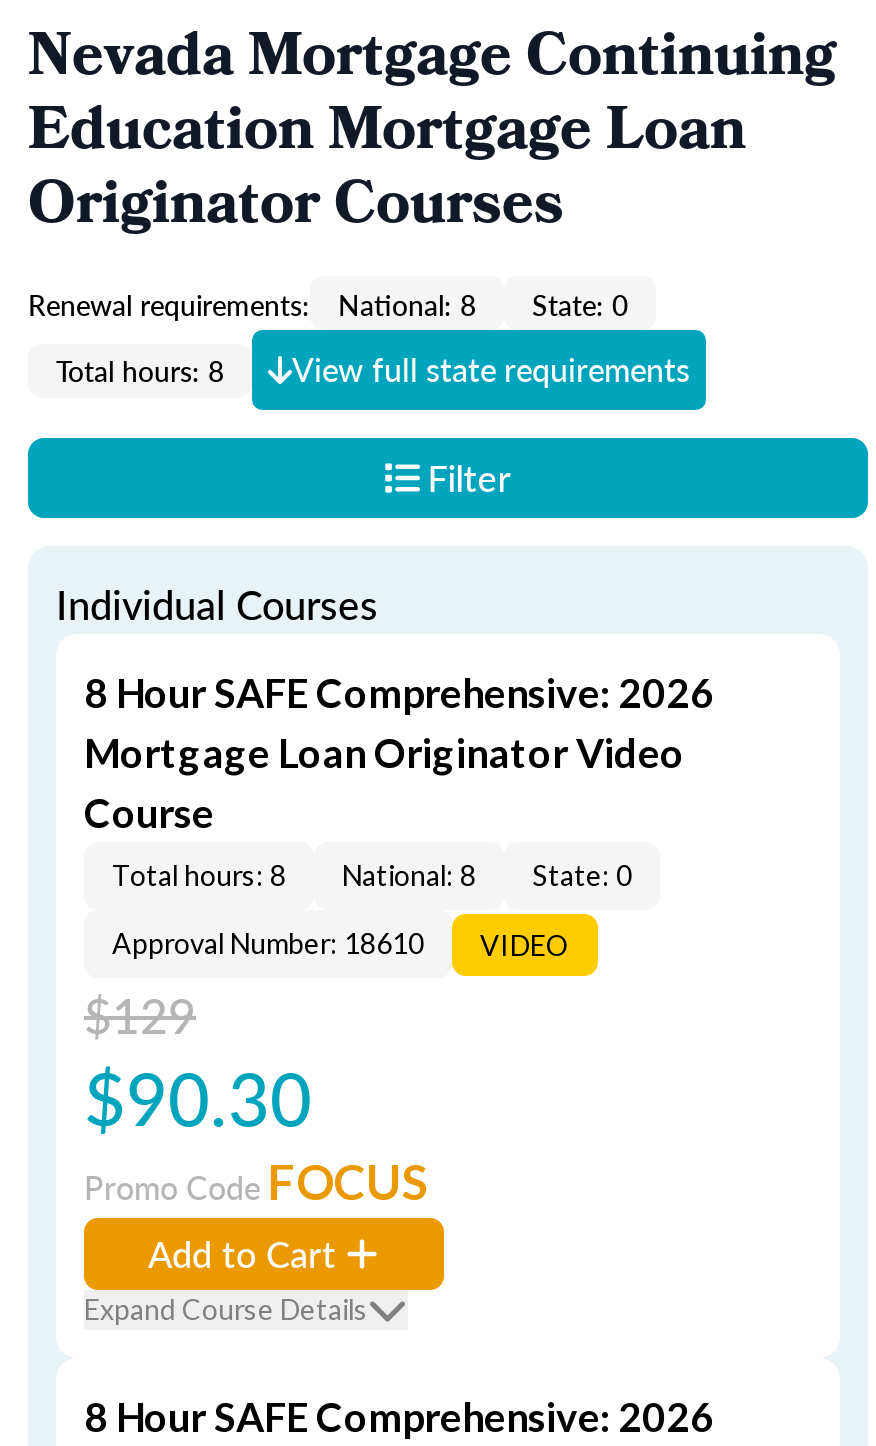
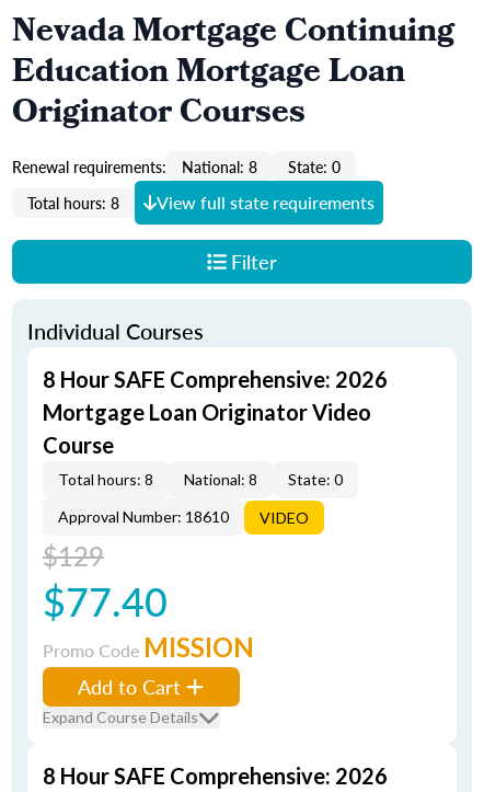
[84,1046,312,1148] $90.30 -> [43,573,168,629] $77.40
[84,1152,428,1210] Promo Code FOCUS -> [43,631,254,663] Promo Code MISSION

